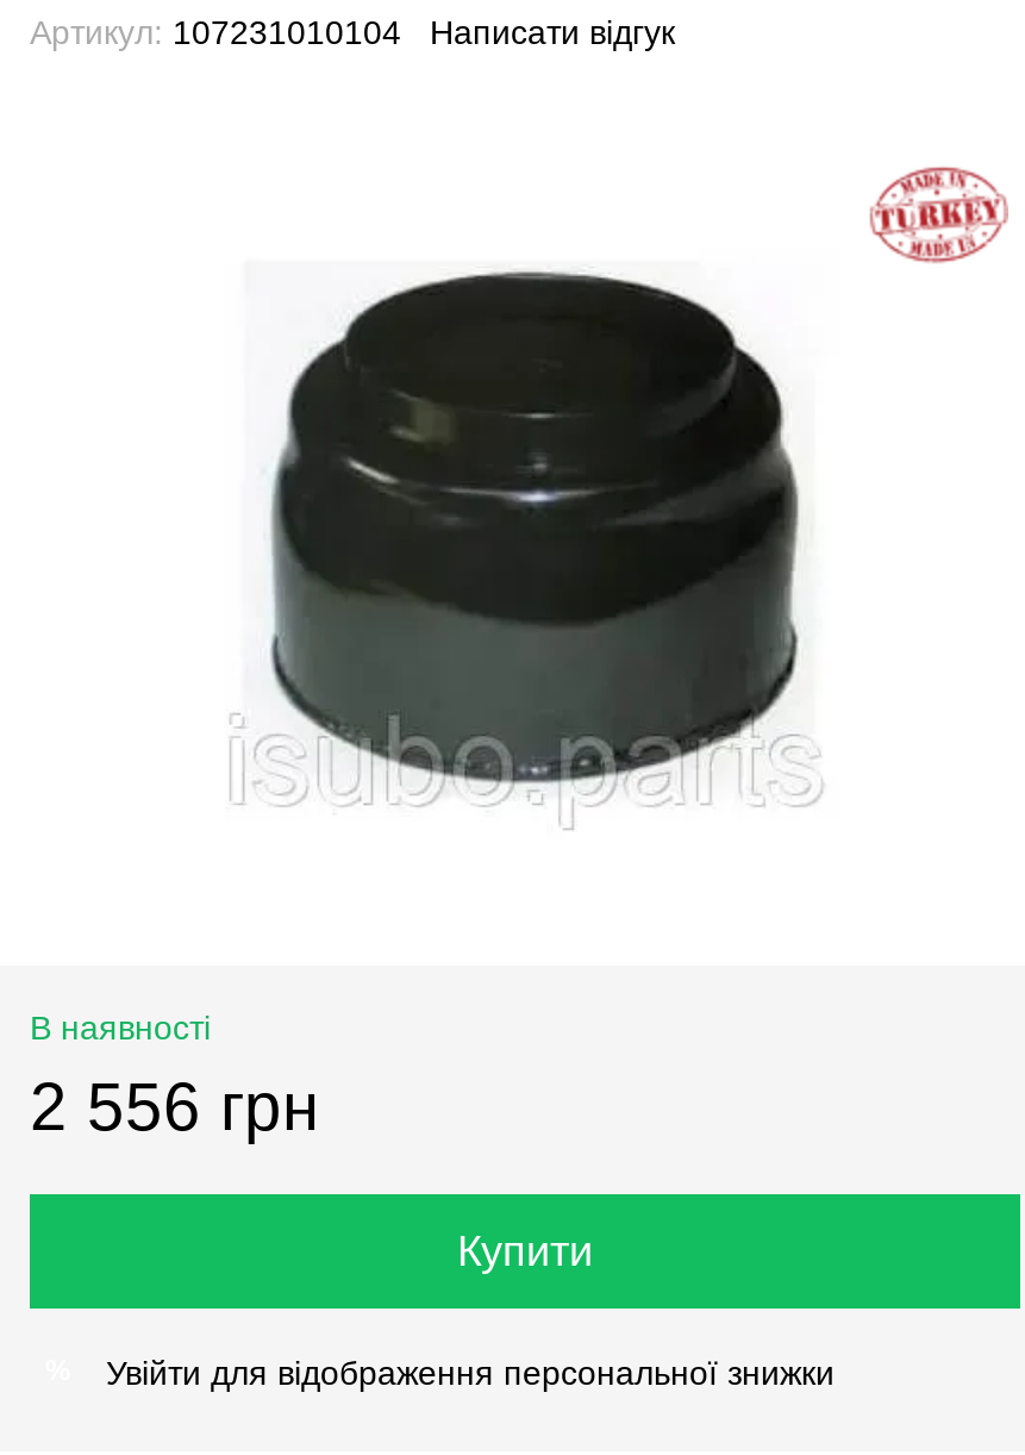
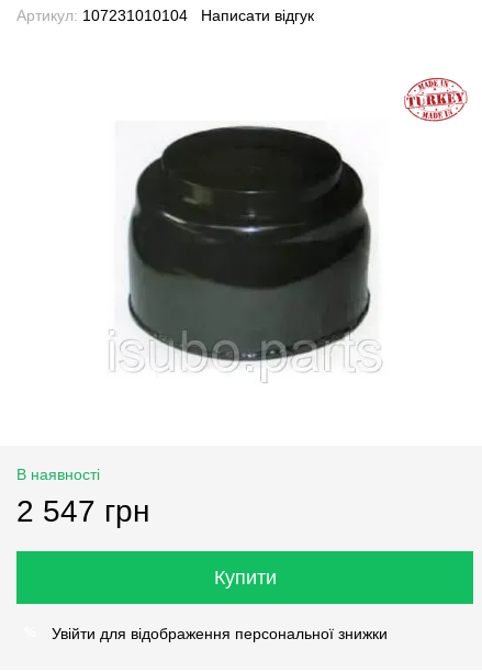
[30,1069,318,1143] 2 556 грн -> [16,494,149,528] 2 547 грн

